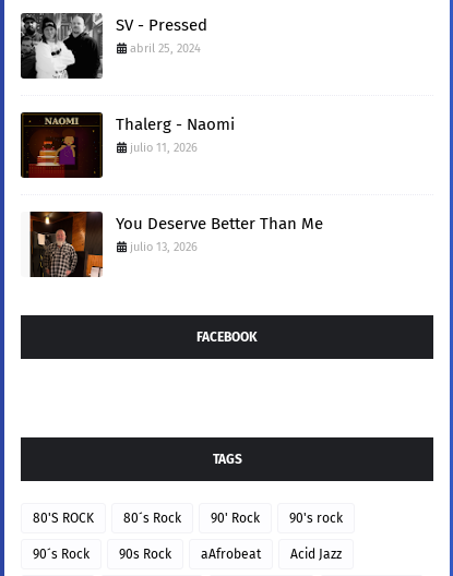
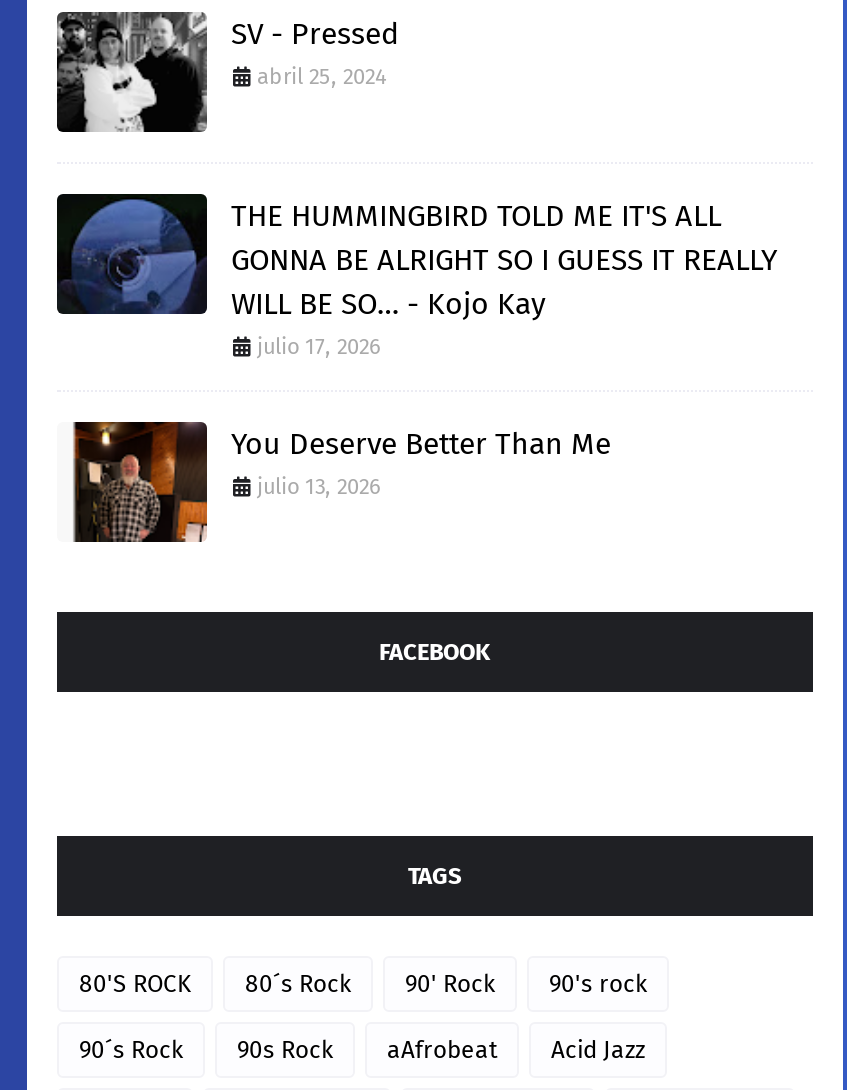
[22,113,235,179] [image] | Thalerg - Naomi | julio 11, 2026 -> [59,198,777,360] [image] | THE HUMMINGBIRD TOLD ME IT'S ALL | GONNA BE ALRIGHT SO I GUESS IT REALLY | WILL BE SO… - Kojo Kay | julio 17, 2026

